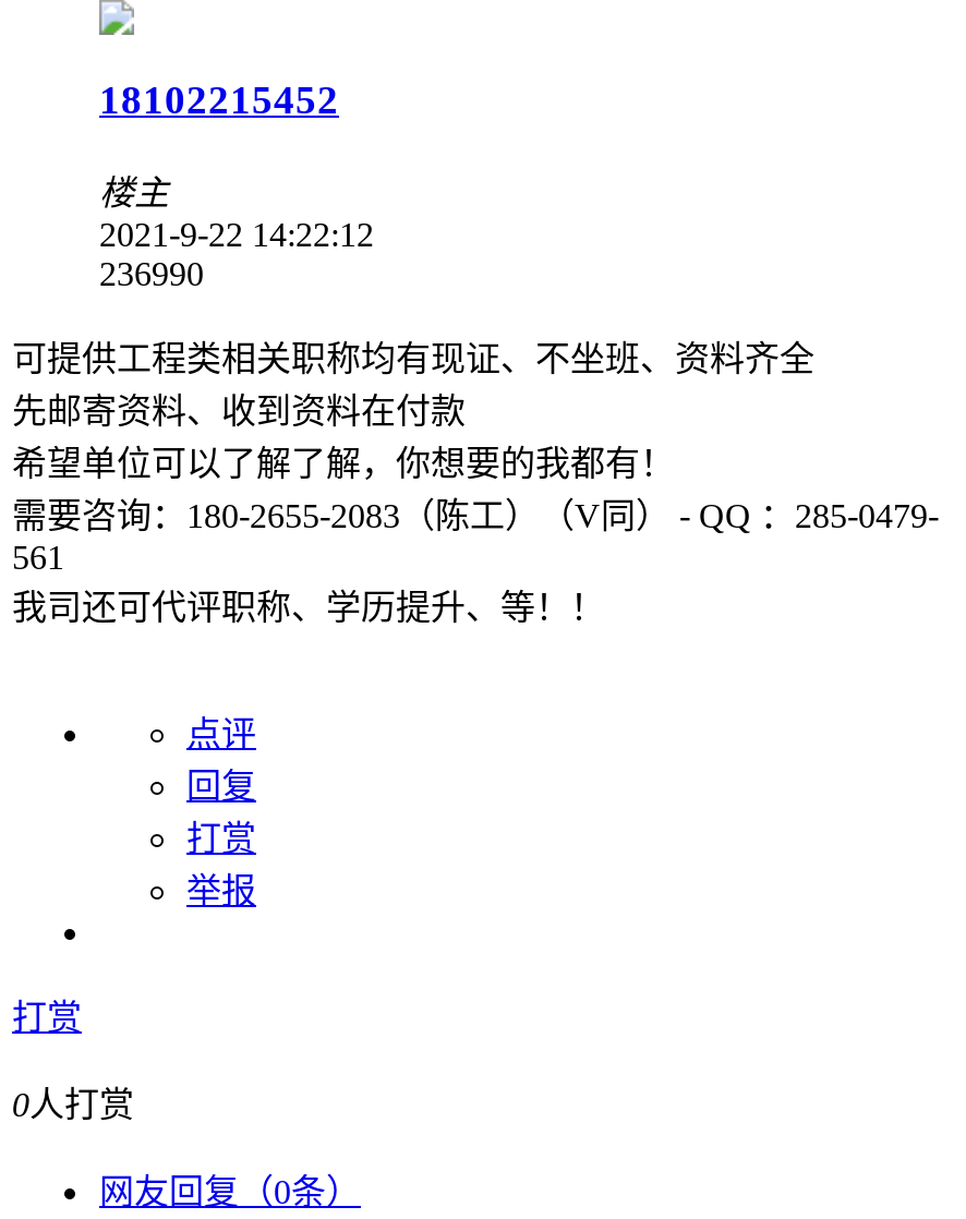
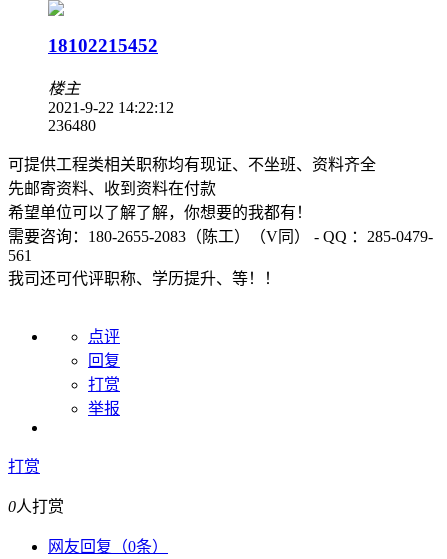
[99,256,204,293] 236990 -> [48,117,96,134] 236480

